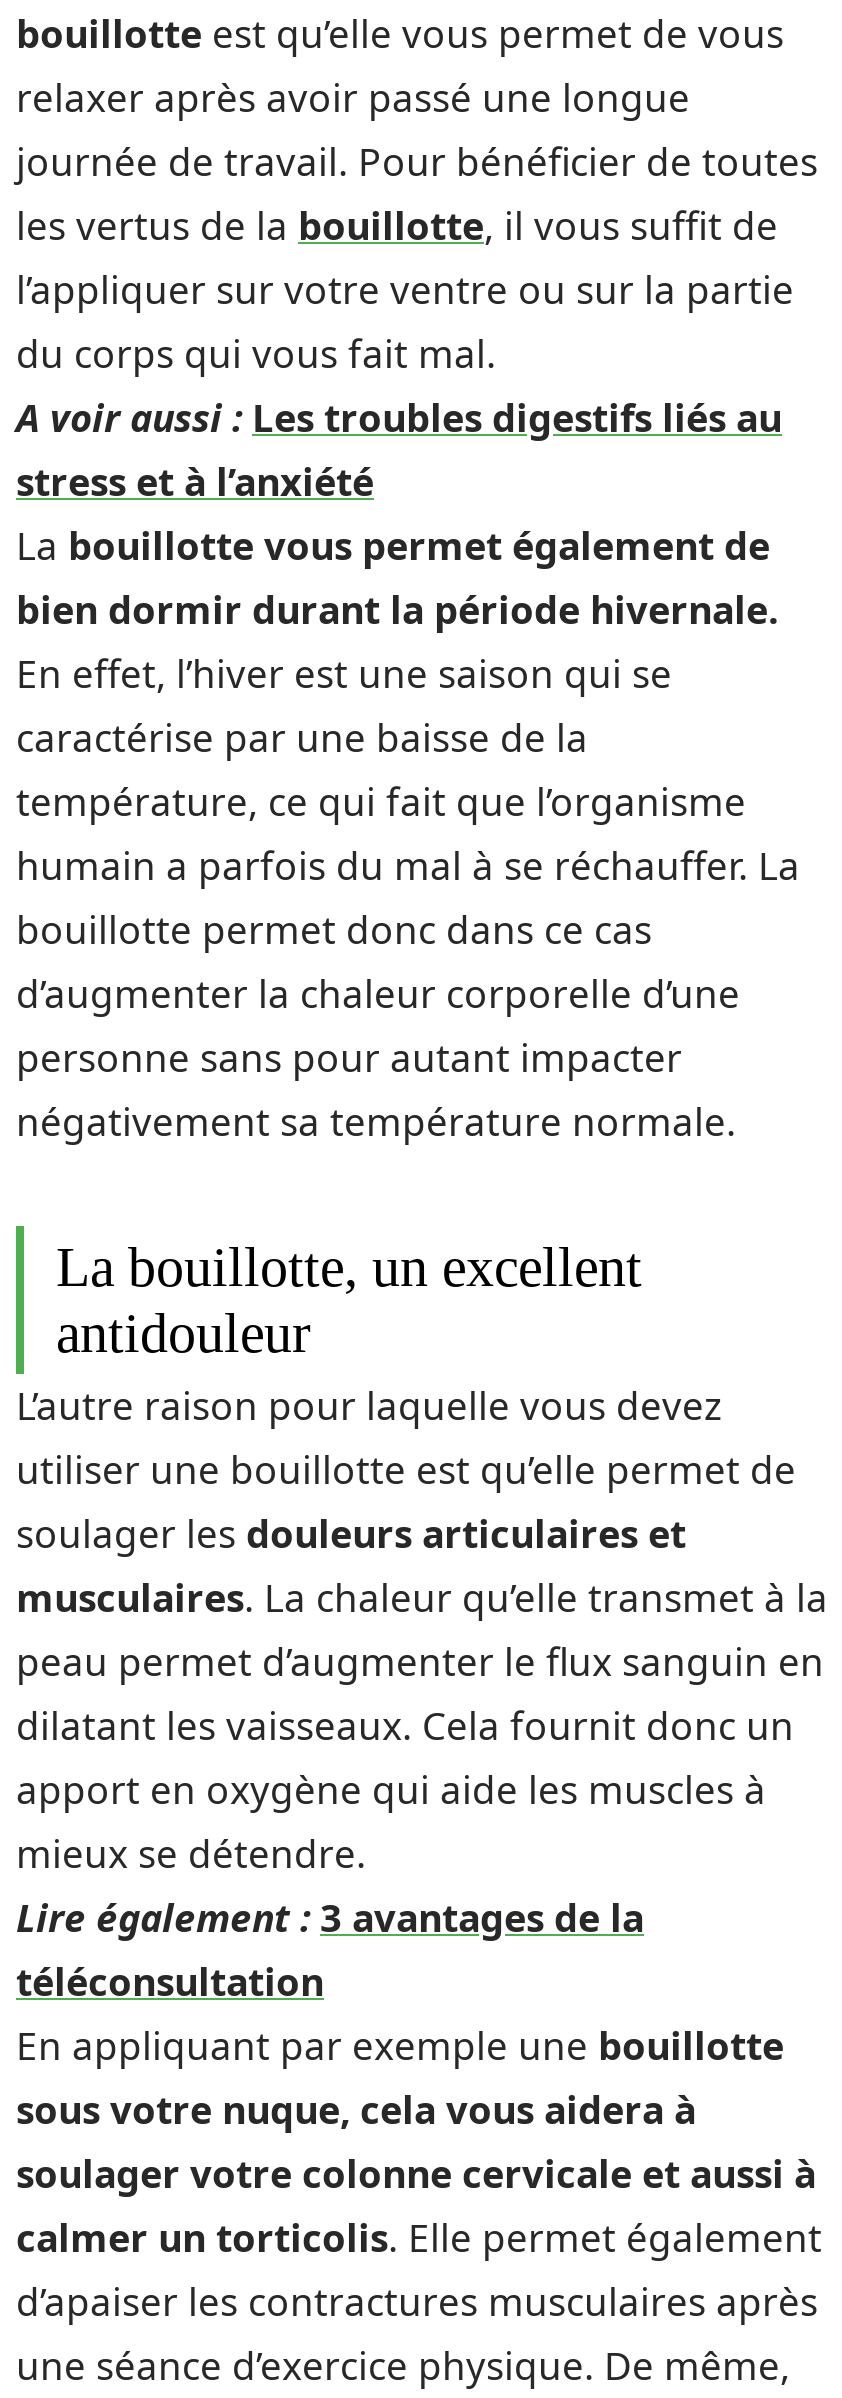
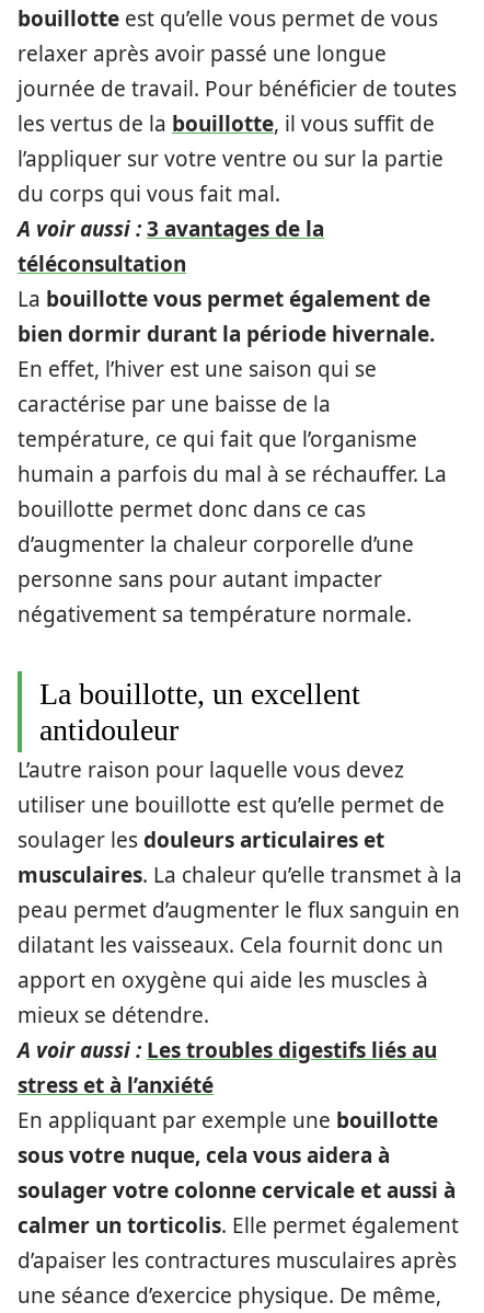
moved [16,392,782,508] -> [18,1036,437,1099]: A voir aussi : Les troubles digestifs liés au | stress et à l’anxiété
none -> [18,215,324,243] A voir aussi : 3 avantages de la
[16,1892,644,1944] Lire également : 3 avantages de la -> none
moved [16,1956,324,2008] -> [18,250,186,278]: téléconsultation

